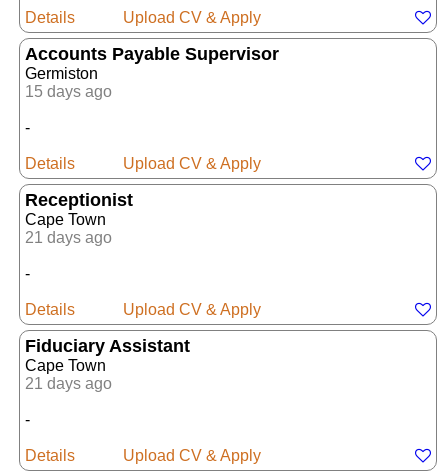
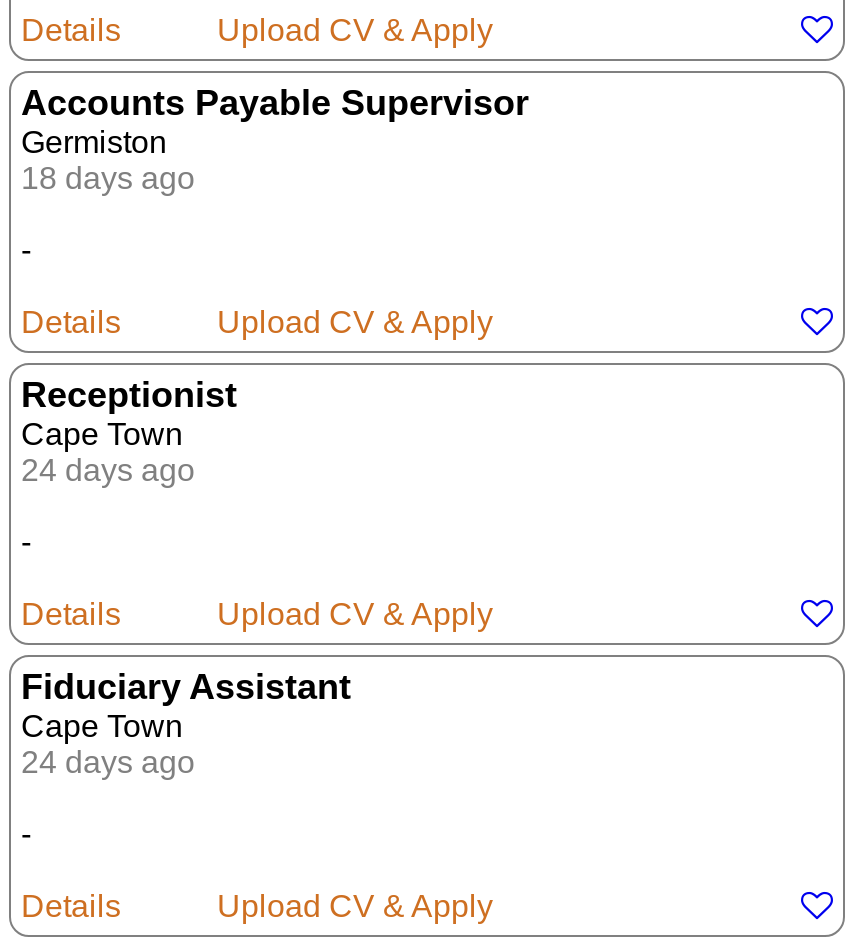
[25,83,112,100] 15 days ago -> [21,162,195,196] 18 days ago
[25,229,112,246] 21 days ago -> [21,454,195,488] 24 days ago
[25,375,112,392] 21 days ago -> [21,746,195,780] 24 days ago

